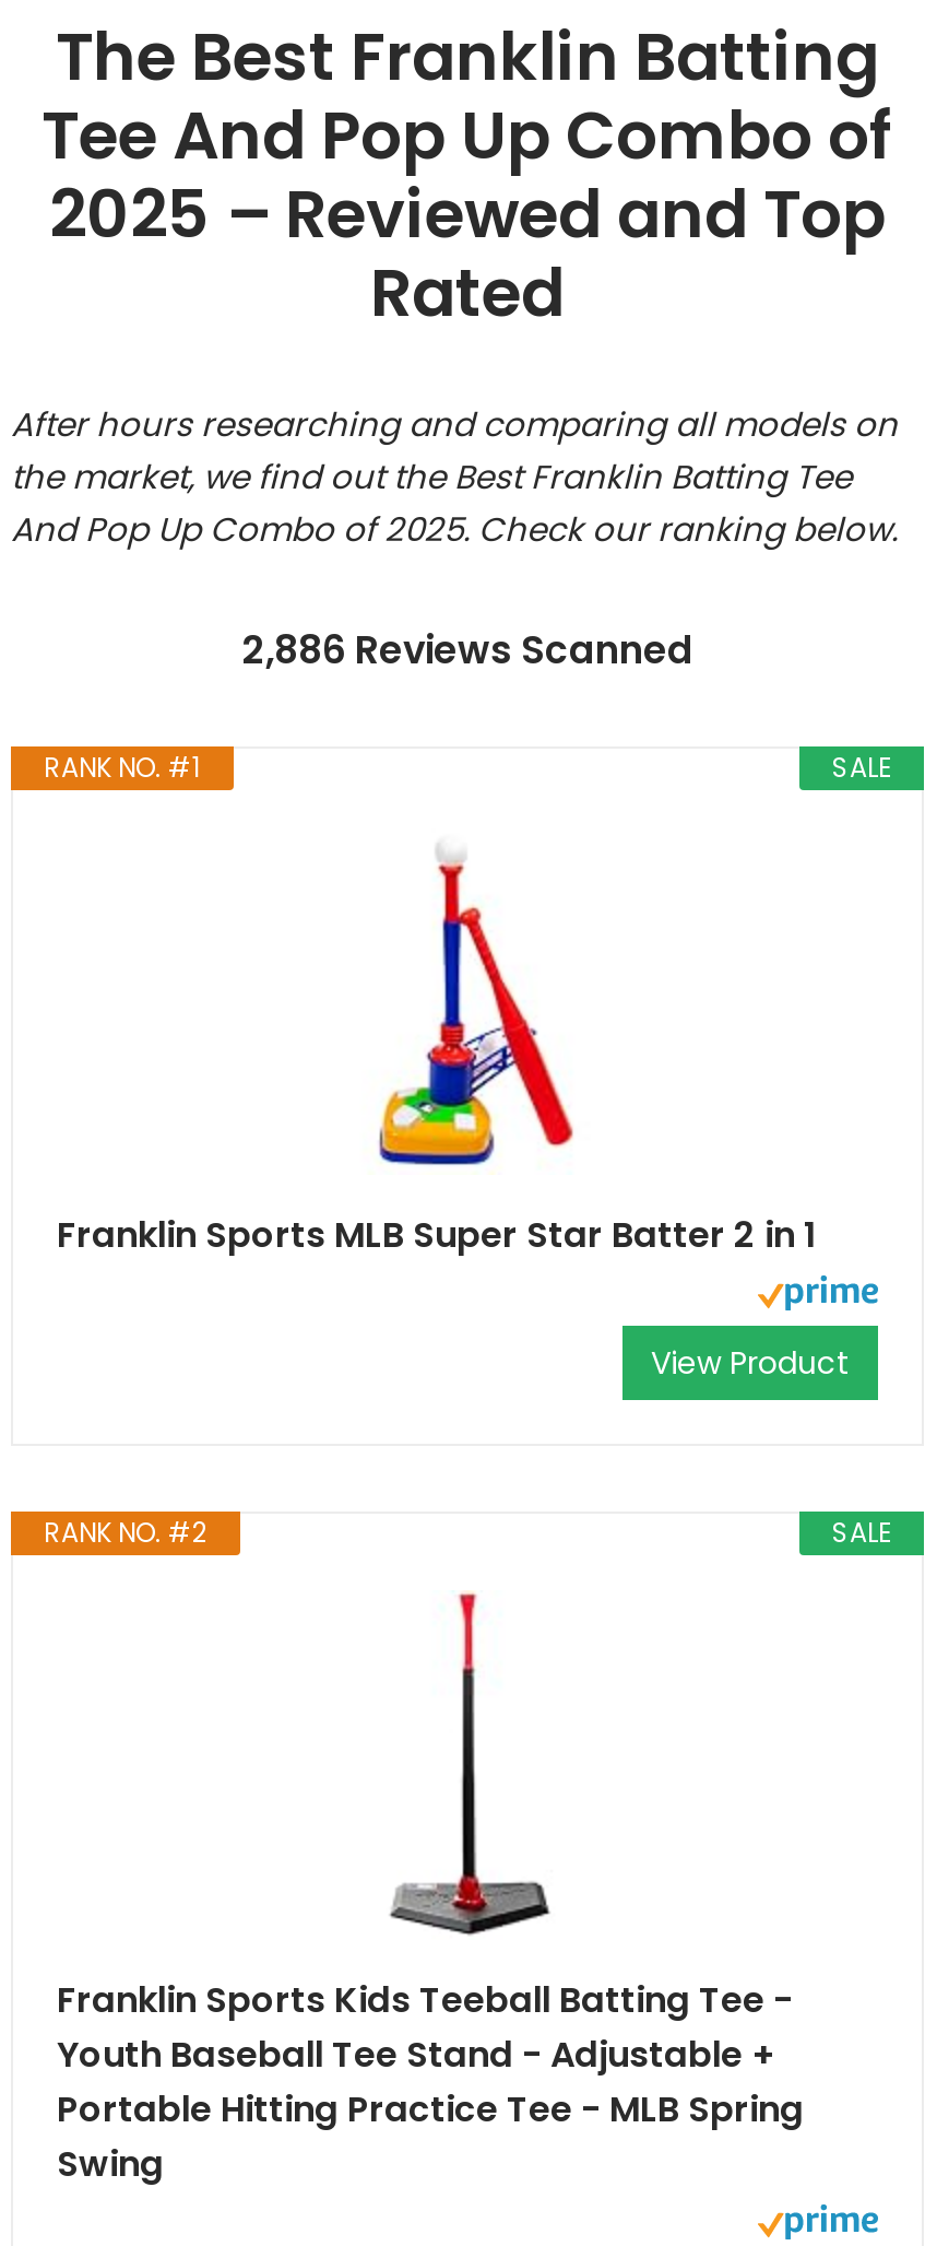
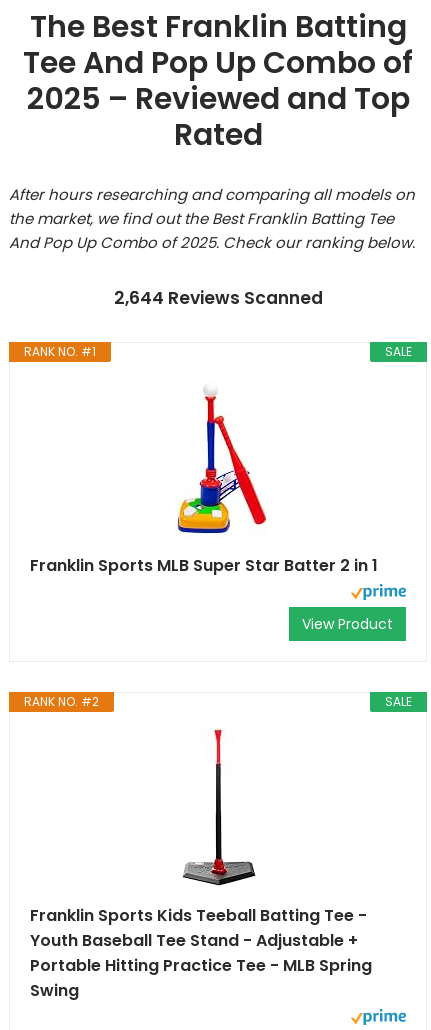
[241,624,693,677] 2,886 Reviews Scanned -> [113,286,322,310] 2,644 Reviews Scanned

